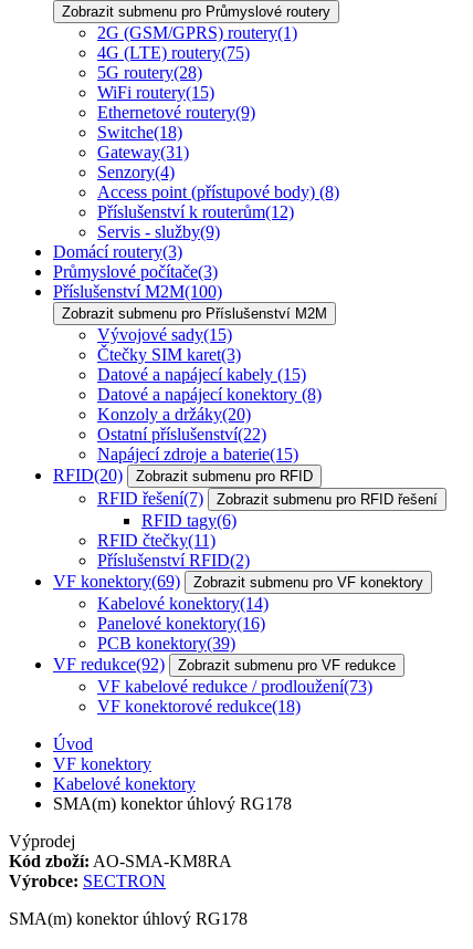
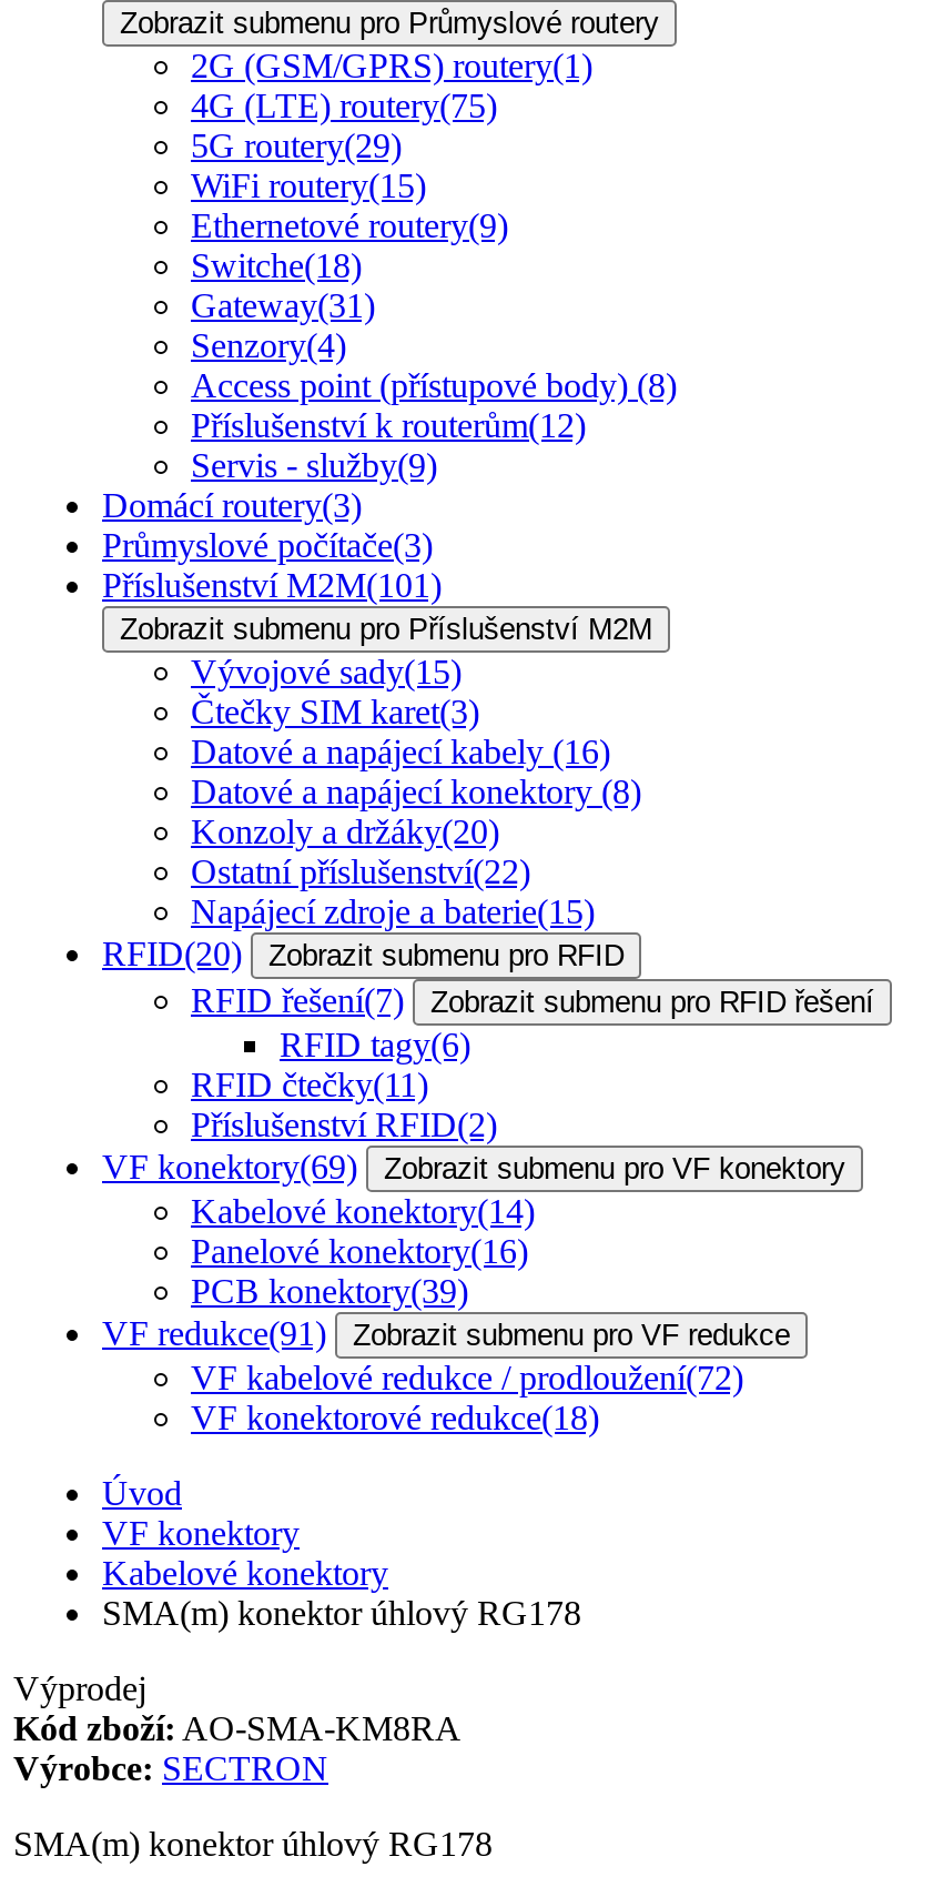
[97,63,202,82] 5G routery(28) -> [191,127,402,164] 5G routery(29)
[53,282,222,301] Příslušenství M2M(100) -> [102,566,442,604] Příslušenství M2M(101)
[97,365,306,384] Datové a napájecí kabely (15) -> [191,733,610,770] Datové a napájecí kabely (16)
[53,655,396,674] VF redukce(92) Zobrazit submenu pro VF redukce -> [102,1314,790,1352] VF redukce(91) Zobrazit submenu pro VF redukce
[97,677,372,696] VF kabelové redukce / prodloužení(73) -> [191,1359,743,1396] VF kabelové redukce / prodloužení(72)

